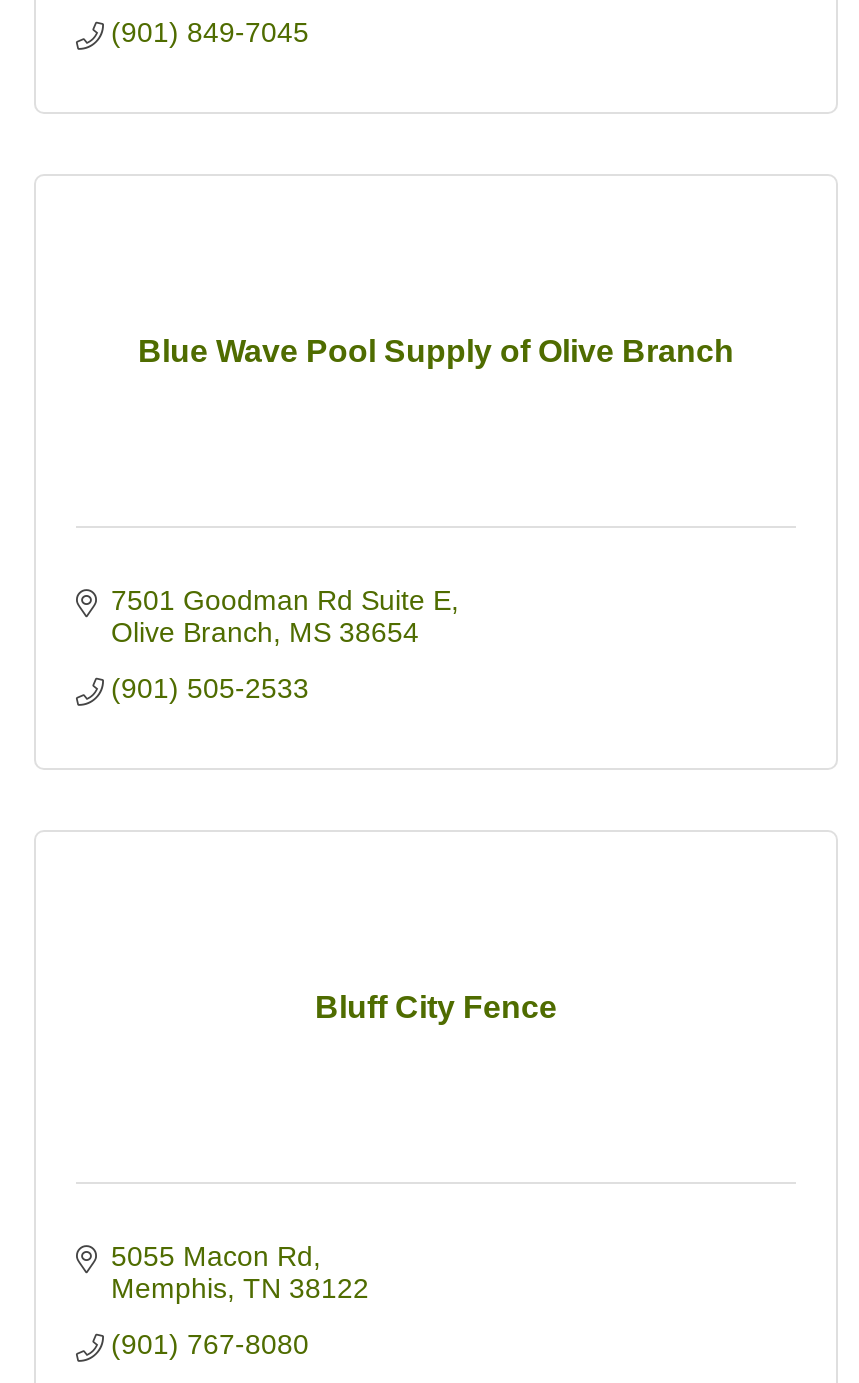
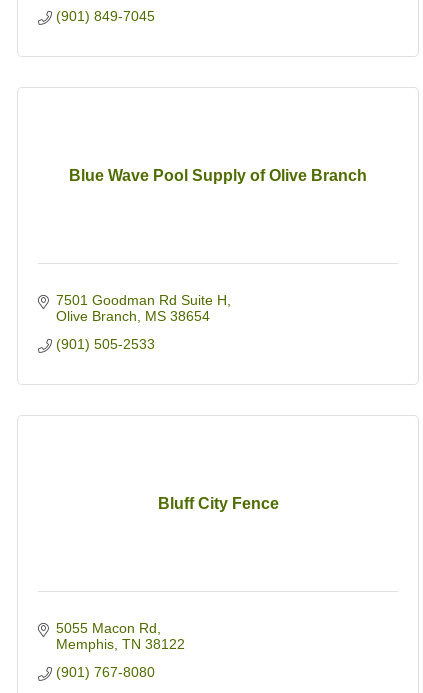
[111,585,451,617] 7501 Goodman Rd Suite E -> [55,292,226,308] 7501 Goodman Rd Suite H

